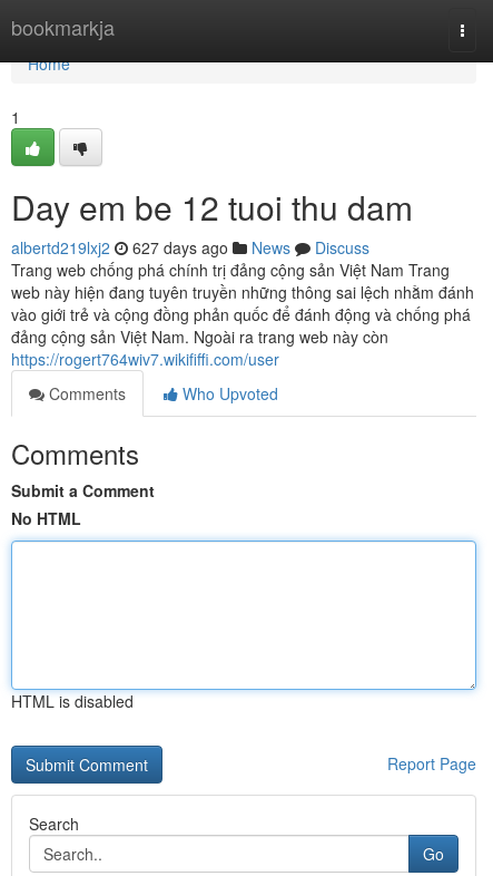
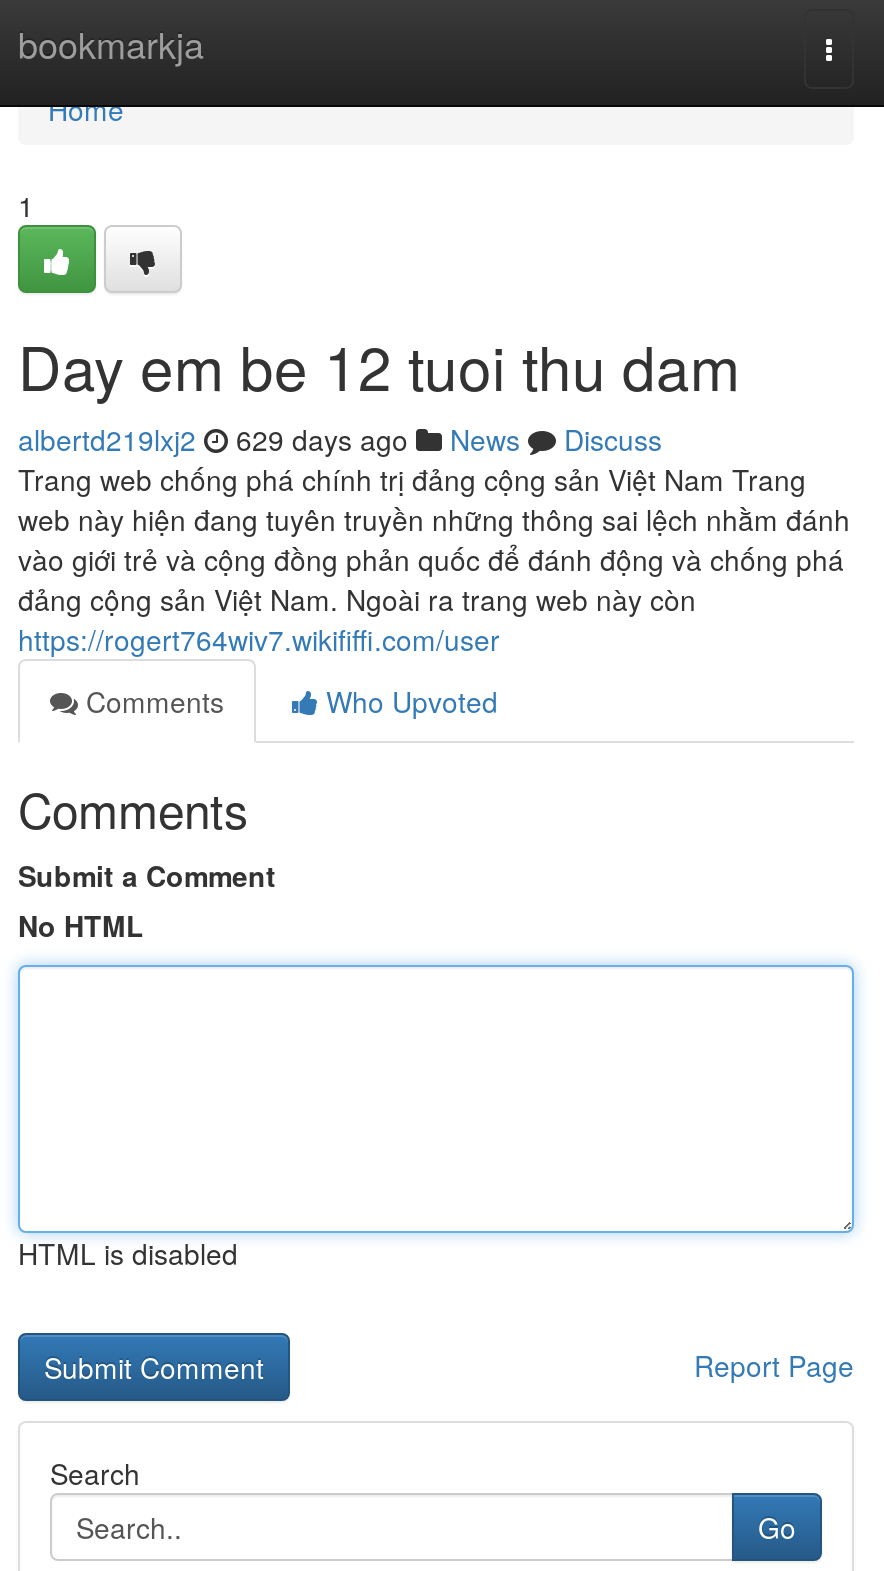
[11,236,369,259] albertd219lxj2 627 days ago News Discuss -> [18,419,662,459] albertd219lxj2 629 days ago News Discuss

